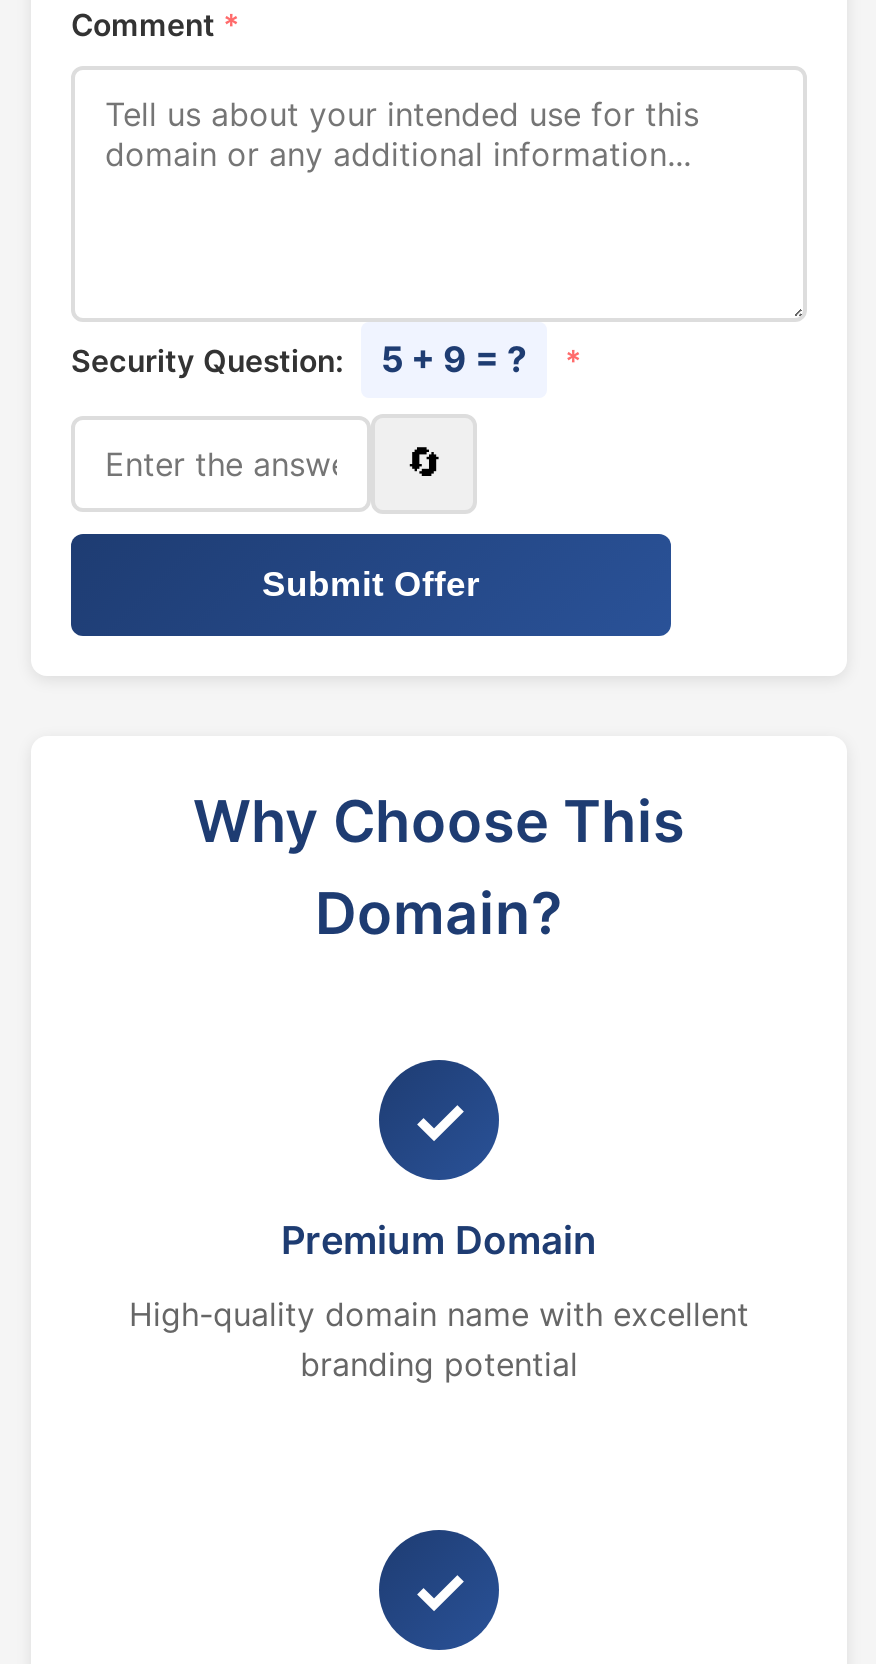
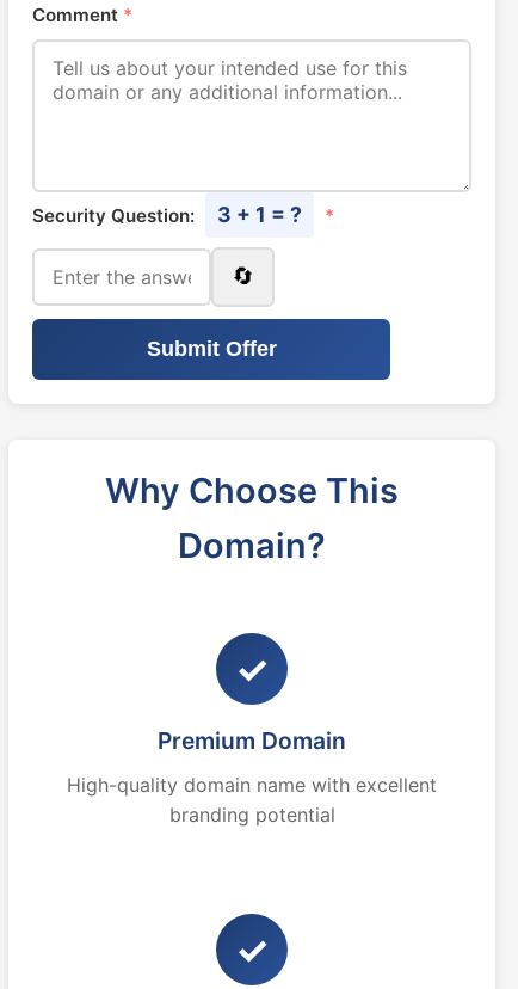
[381,338,527,380] 5 + 9 = ? -> [217,202,302,227] 3 + 1 = ?

